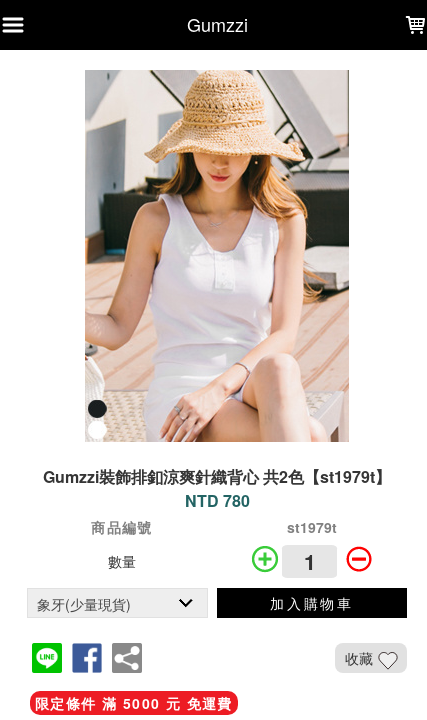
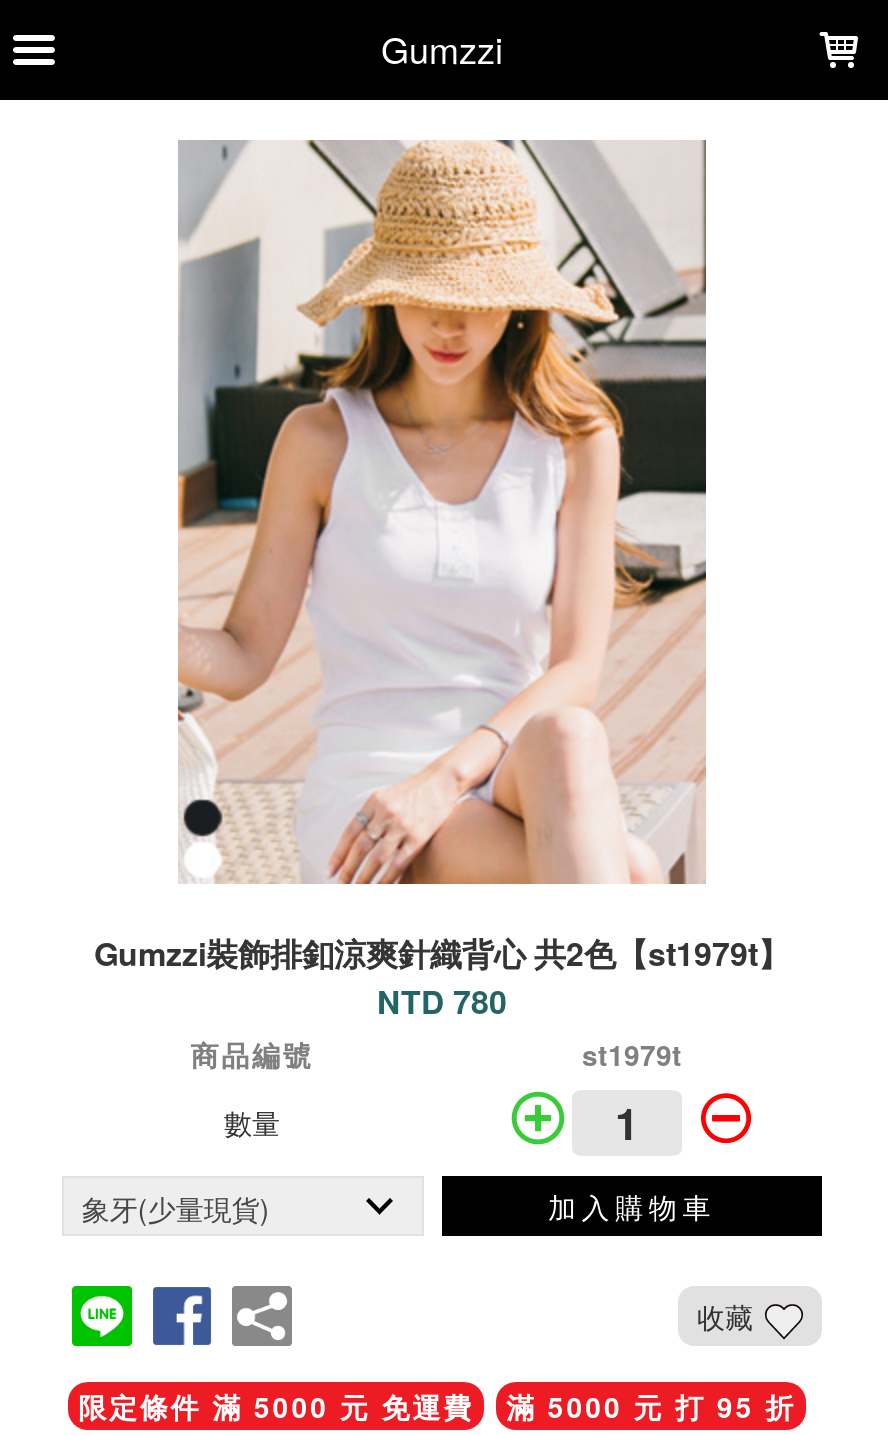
none -> [506,1386,796,1426] 滿 5000 元 打 95 折

